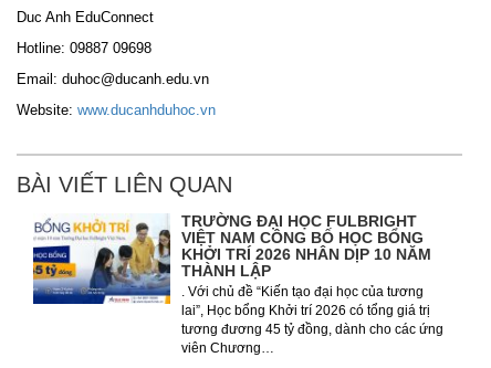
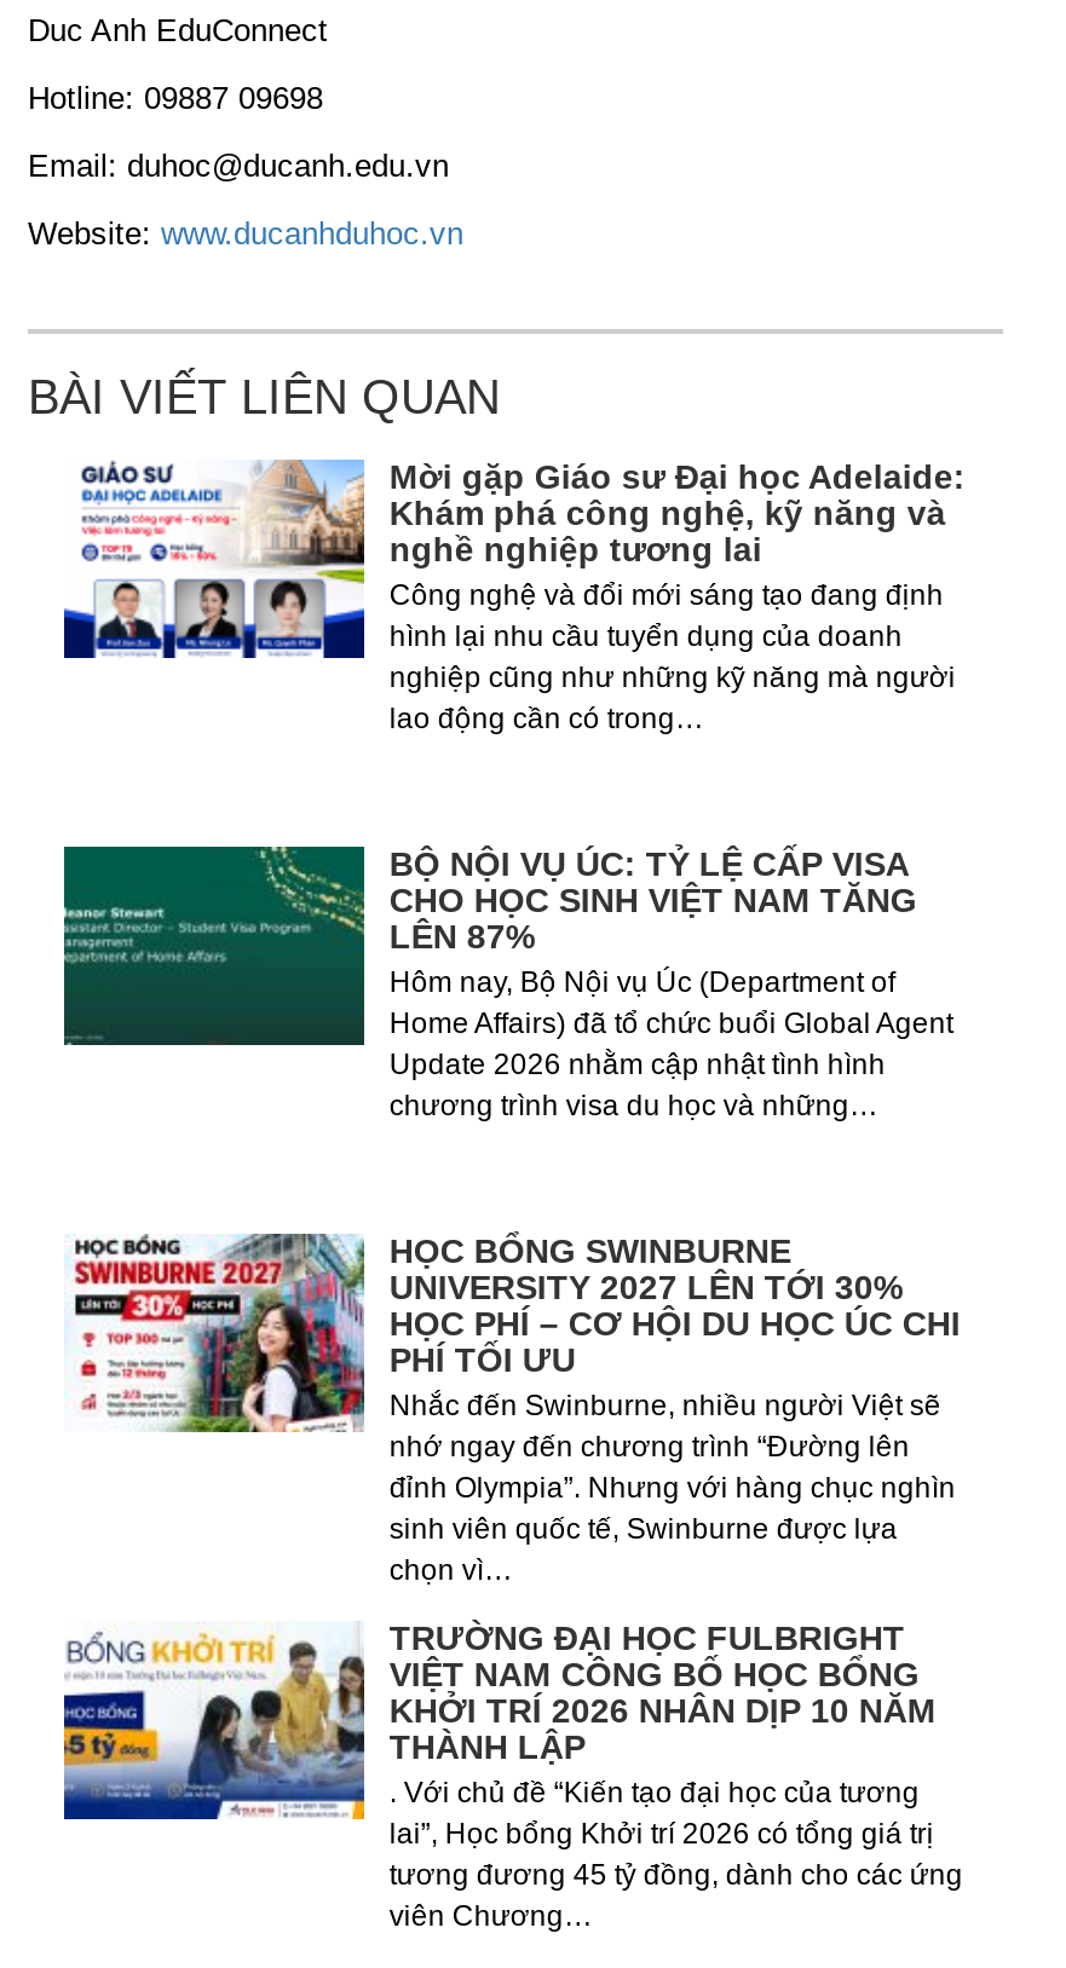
none -> [62,844,953,1122] [image] | BỘ NỘI VỤ ÚC: TỶ LỆ CẤP VISA | CHO HỌC SINH VIỆT NAM TĂNG | LÊN 87% | Hôm nay, Bộ Nội vụ Úc (Department of | Home Affairs) đã tổ chức buổi Global Agent | Update 2026 nhằm cập nhật tình hình | chương trình visa du học và những…
none -> [64,457,965,735] [image] | Mời gặp Giáo sư Đại học Adelaide: | Khám phá công nghệ, kỹ năng và | nghề nghiệp tương lai | Công nghệ và đổi mới sáng tạo đang định | hình lại nhu cầu tuyển dụng của doanh | nghiệp cũng như những kỹ năng mà người | lao động cần có trong…
none -> [71,1231,960,1587] [image] | HỌC BỔNG SWINBURNE | UNIVERSITY 2027 LÊN TỚI 30% | HỌC PHÍ – CƠ HỘI DU HỌC ÚC CHI | PHÍ TỐI ƯU | Nhắc đến Swinburne, nhiều người Việt sẽ | nhớ ngay đến chương trình “Đường lên | đỉnh Olympia”. Nhưng với hàng chục nghìn | sinh viên quốc tế, Swinburne được lựa | chọn vì…

